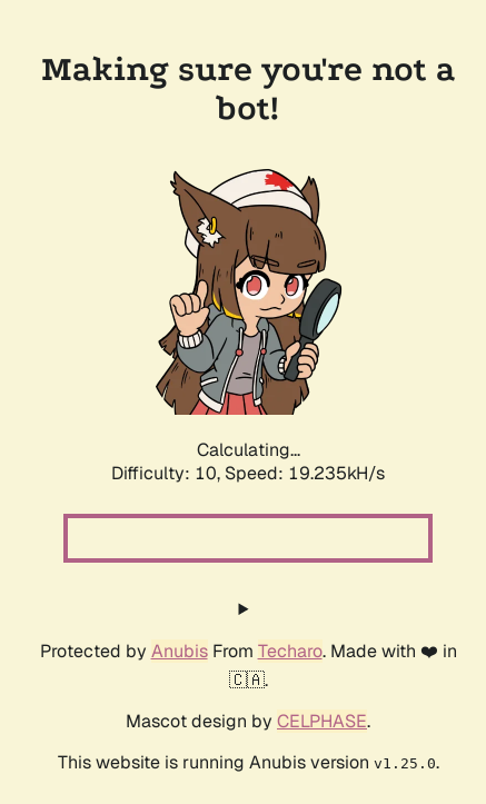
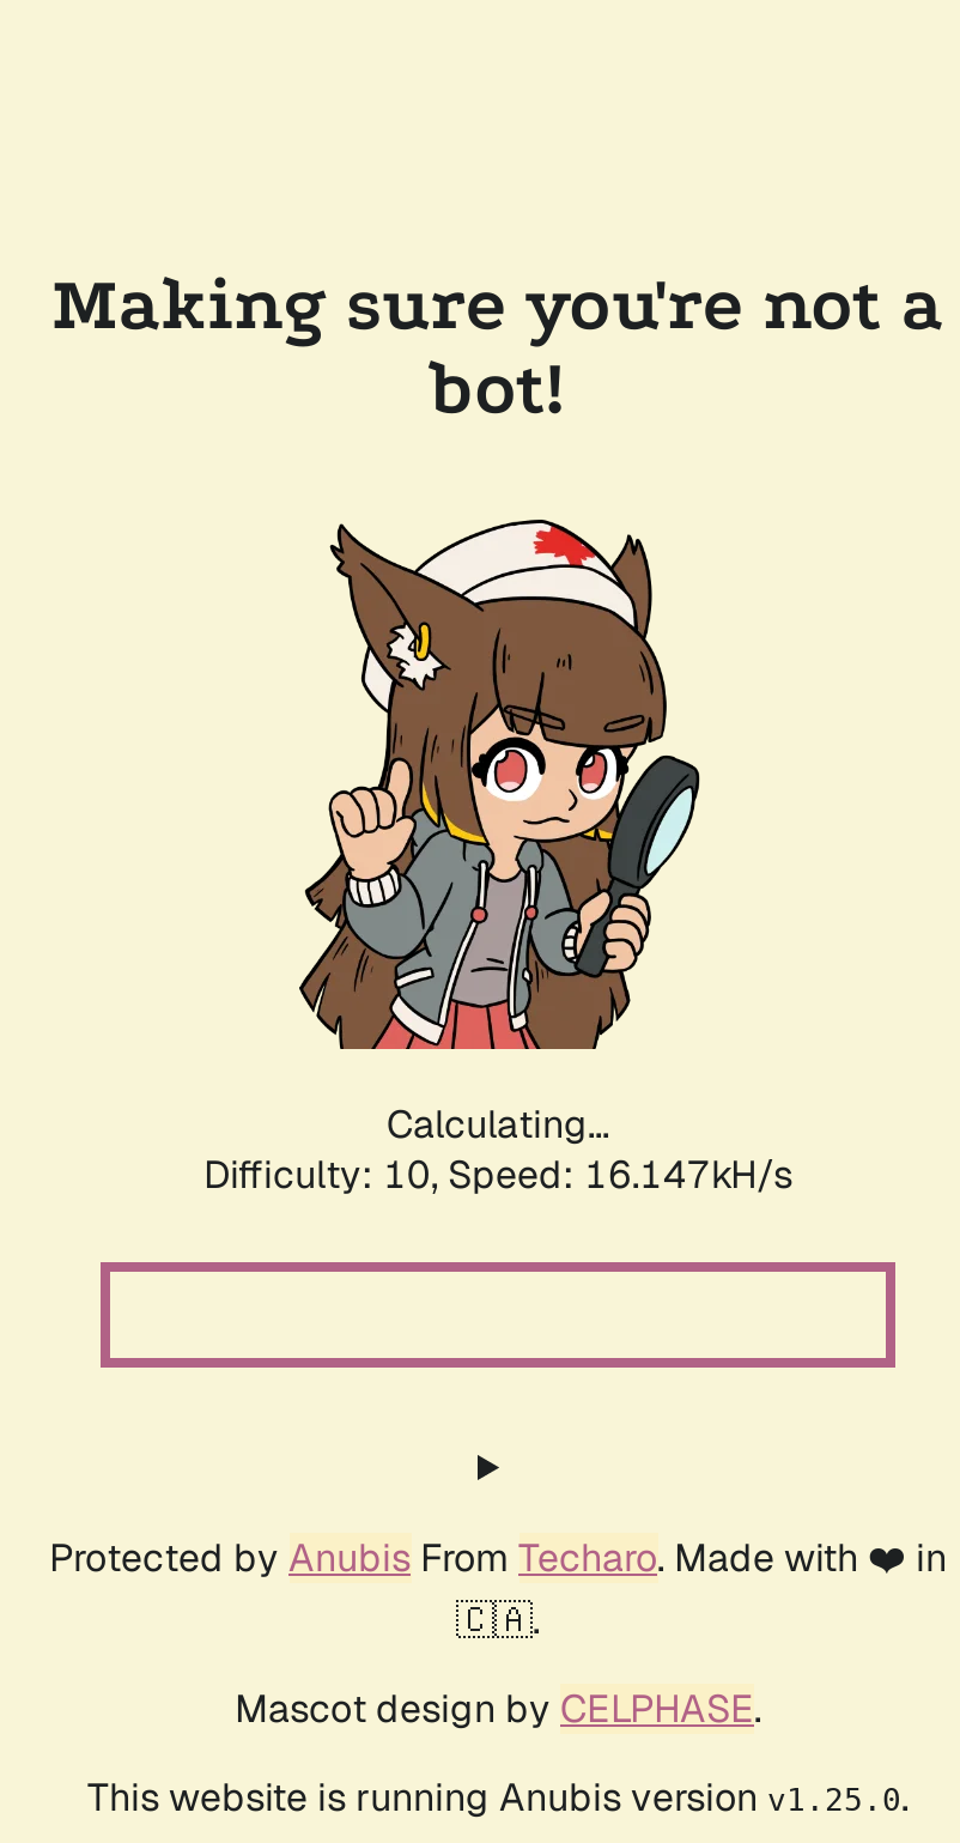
[111,461,385,485] Difficulty: 10, Speed: 19.235kH/s -> [203,1150,792,1200] Difficulty: 10, Speed: 16.147kH/s

